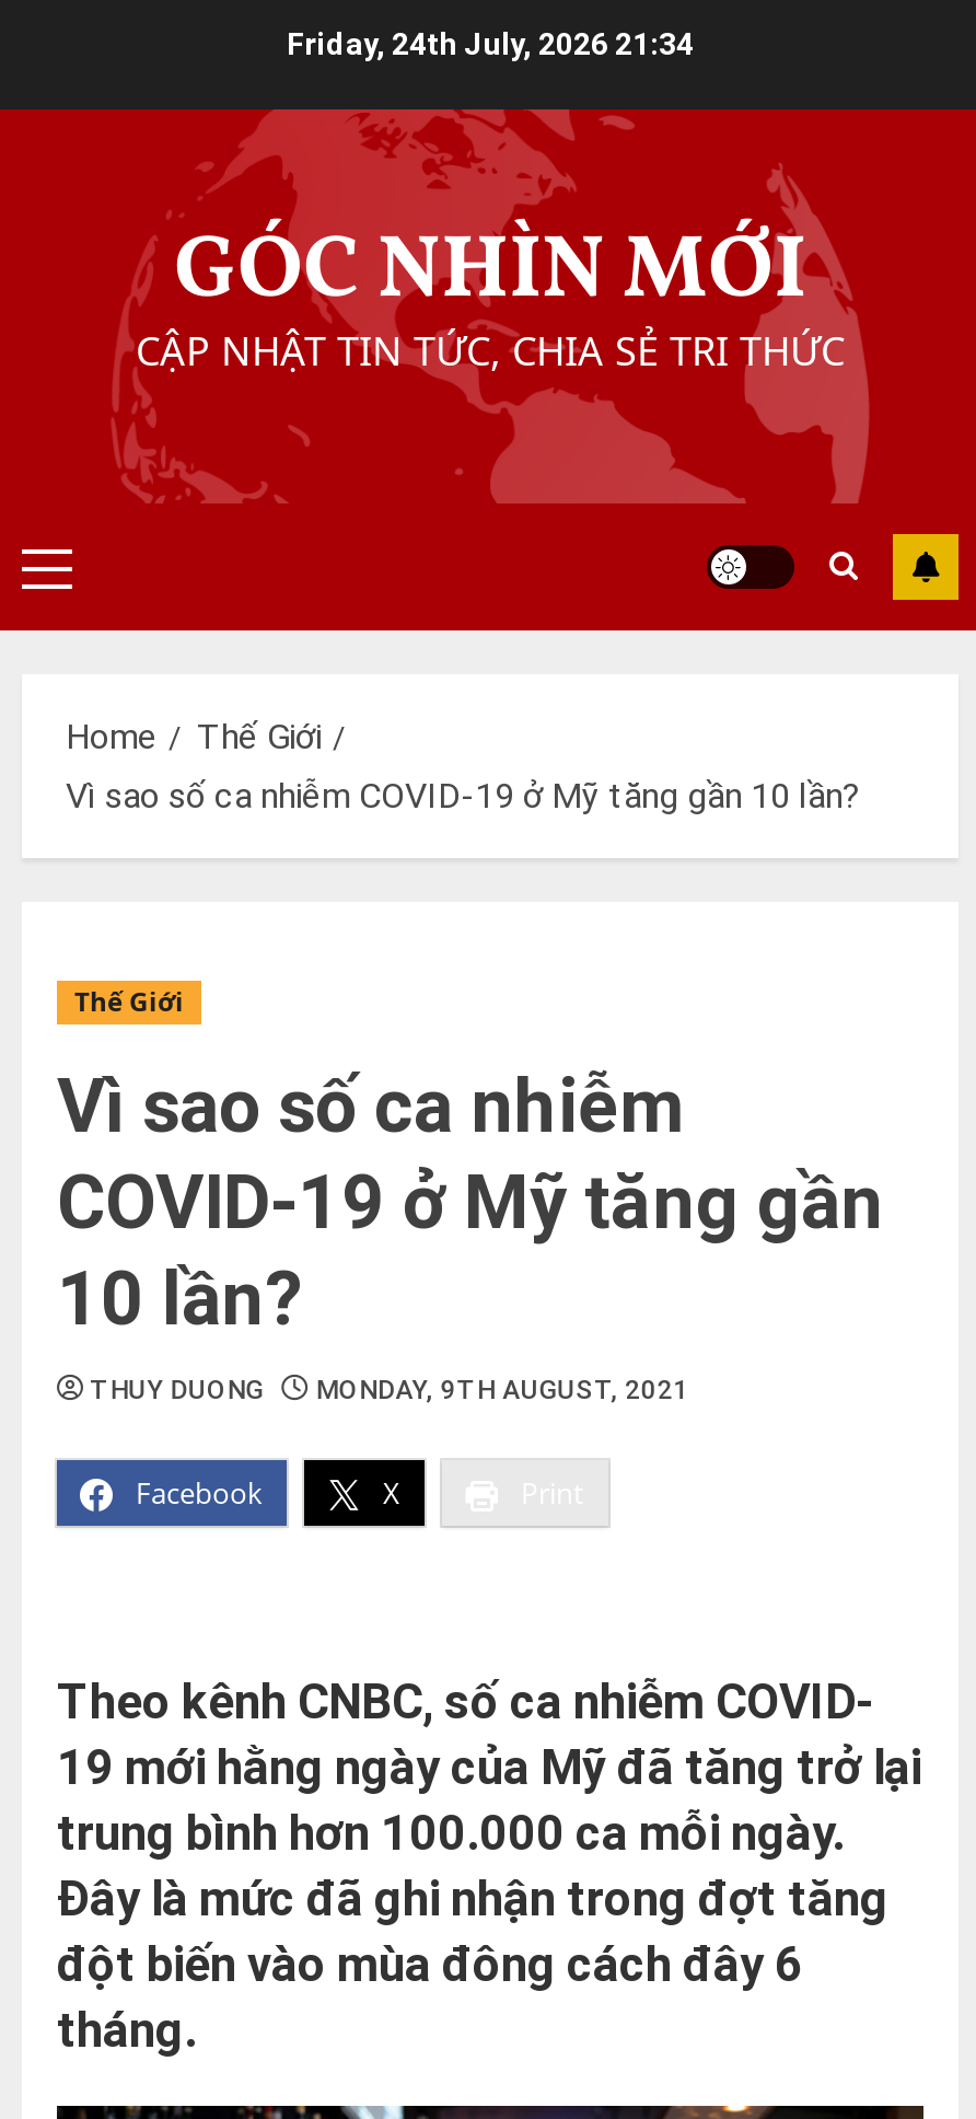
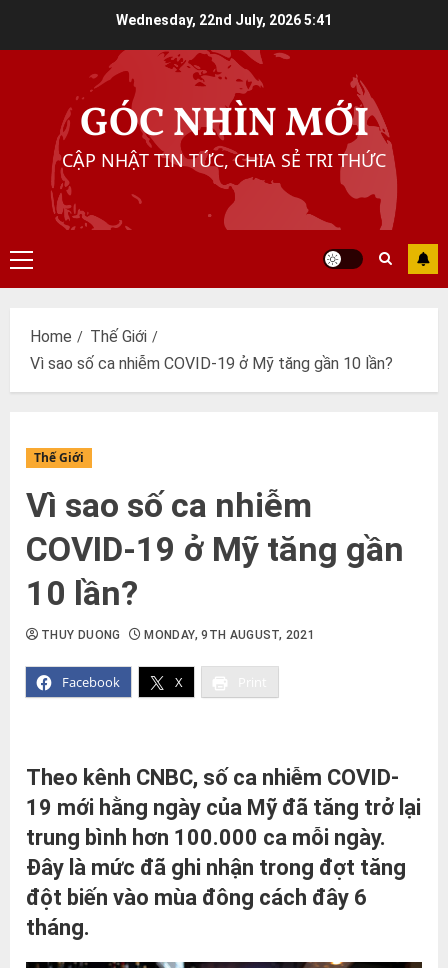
[287,26,694,61] Friday, 24th July, 2026 21:34 -> [116,12,332,28] Wednesday, 22nd July, 2026 5:41

